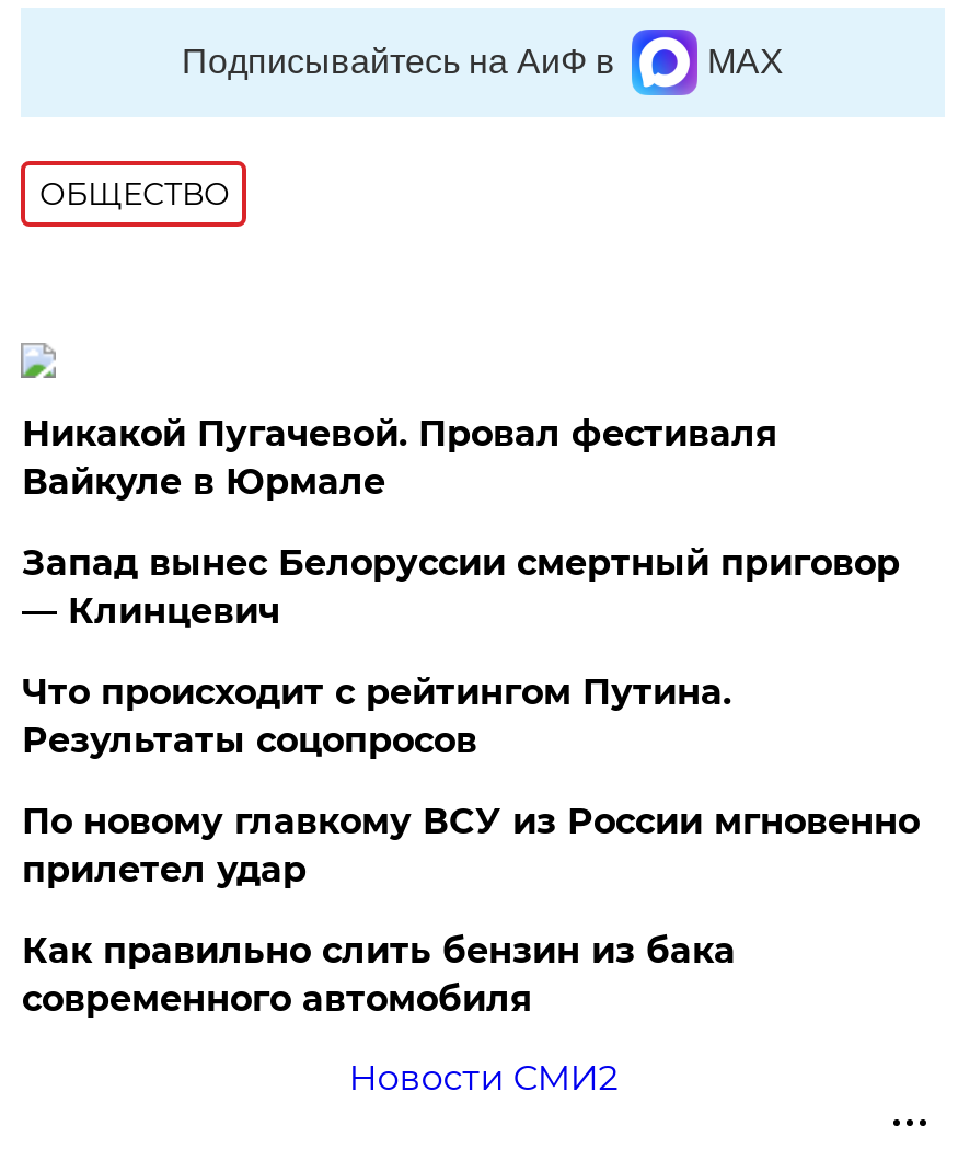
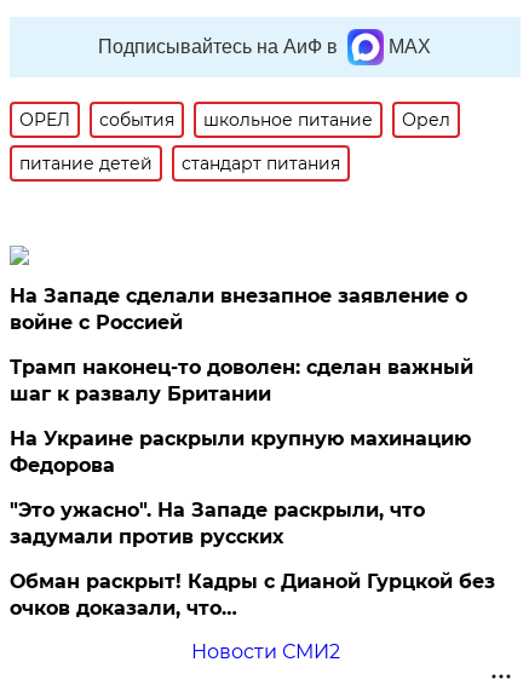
[39,174,230,213] ОБЩЕСТВО -> [20,109,451,174] ОРЕЛ | события | школьное питание | Орел | питание детей | стандарт питания
[22,413,919,1019] Никакой Пугачевой. Провал фестиваля | Вайкуле в Юрмале | Запад вынес Белоруссии смертный приговор | — Клинцевич | Что происходит с рейтингом Путина. | Результаты соцопросов | По новому главкому ВСУ из России мгновенно | прилетел удар | Как правильно слить бензин из бака | современного автомобиля -> [10,284,496,619] На Западе сделали внезапное заявление о | войне с Россией | Трамп наконец-то доволен: сделан важный | шаг к развалу Британии | На Украине раскрыли крупную махинацию | Федорова | "Это ужасно". На Западе раскрыли, что | задумали против русских | Обман раскрыт! Кадры с Дианой Гурцкой без | очков доказали, что…

